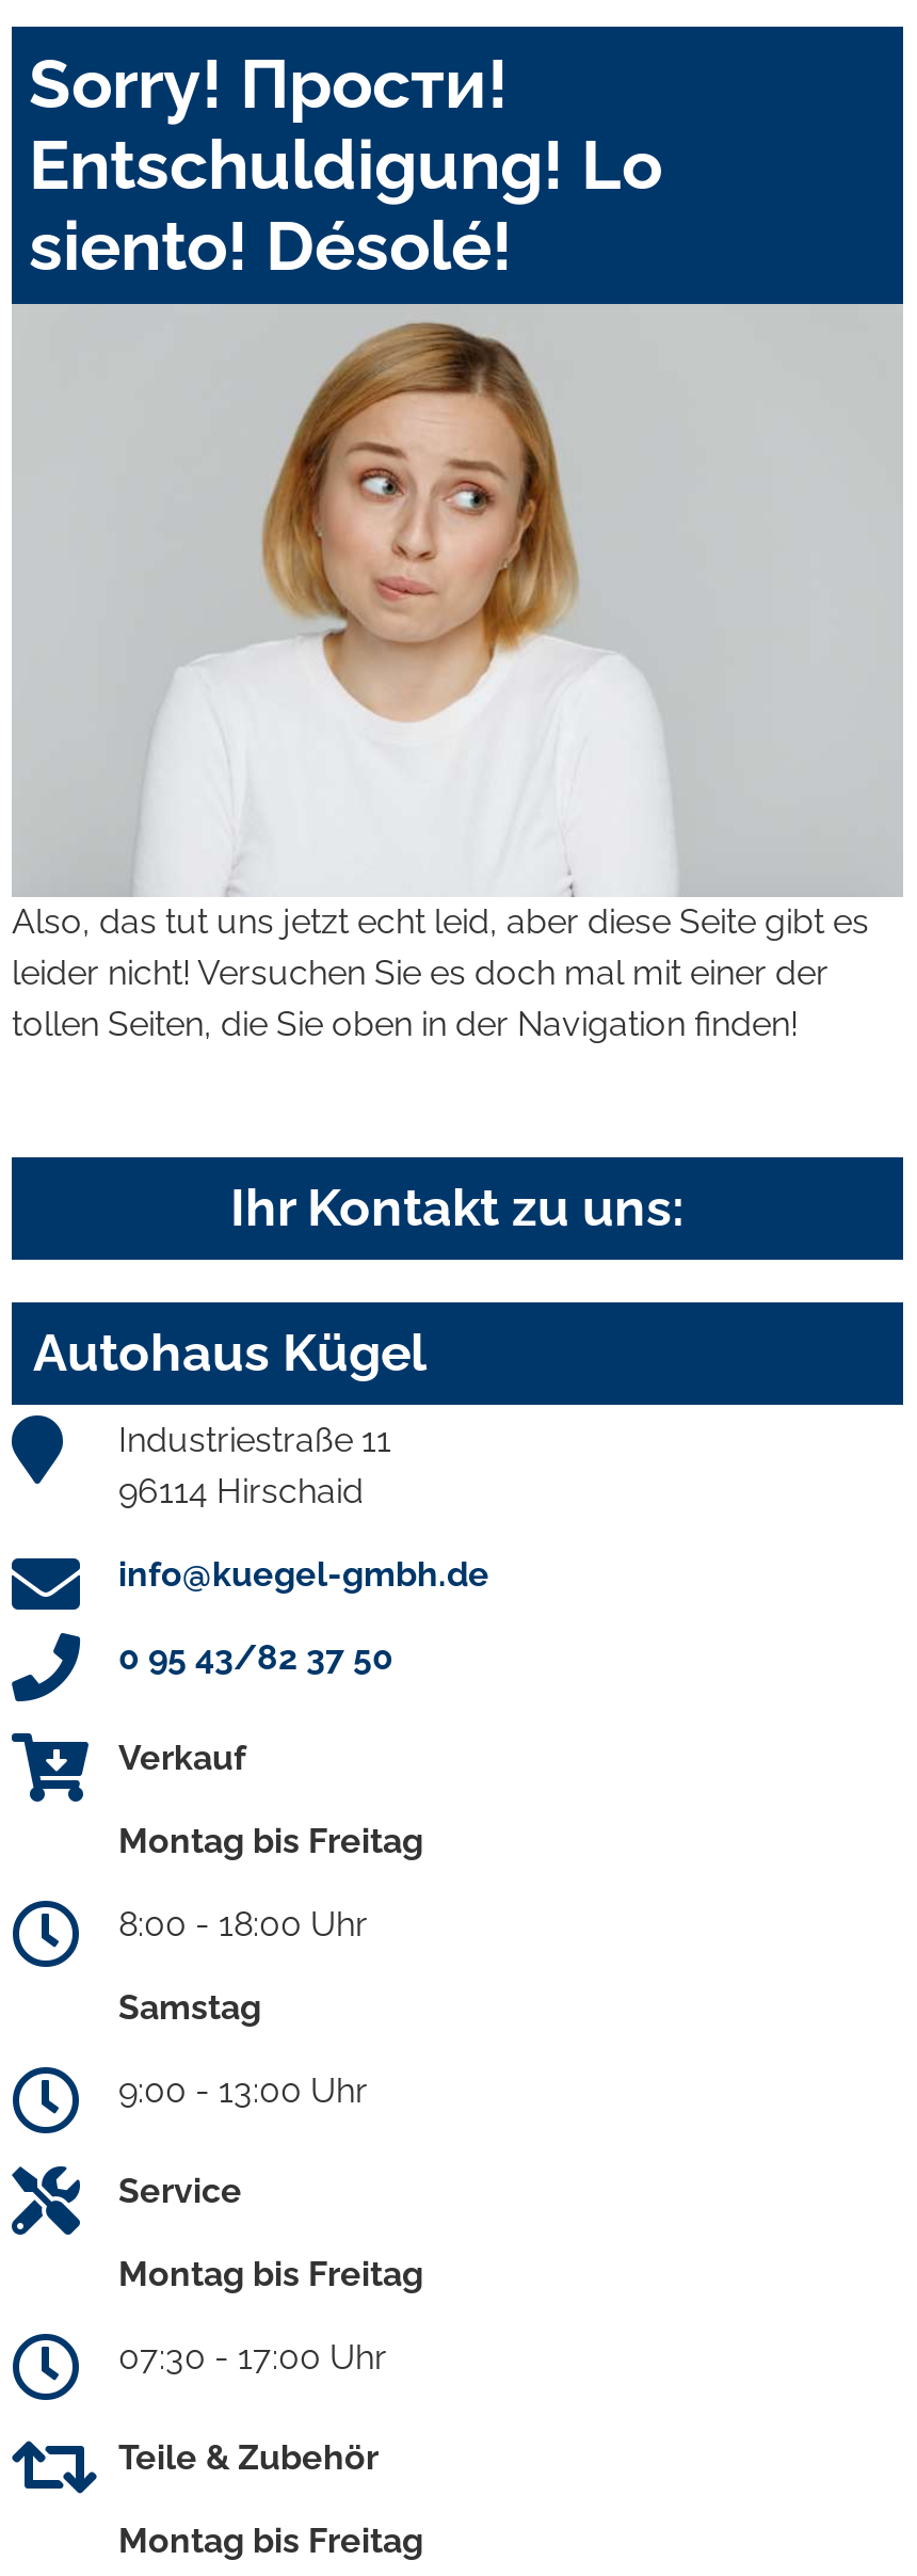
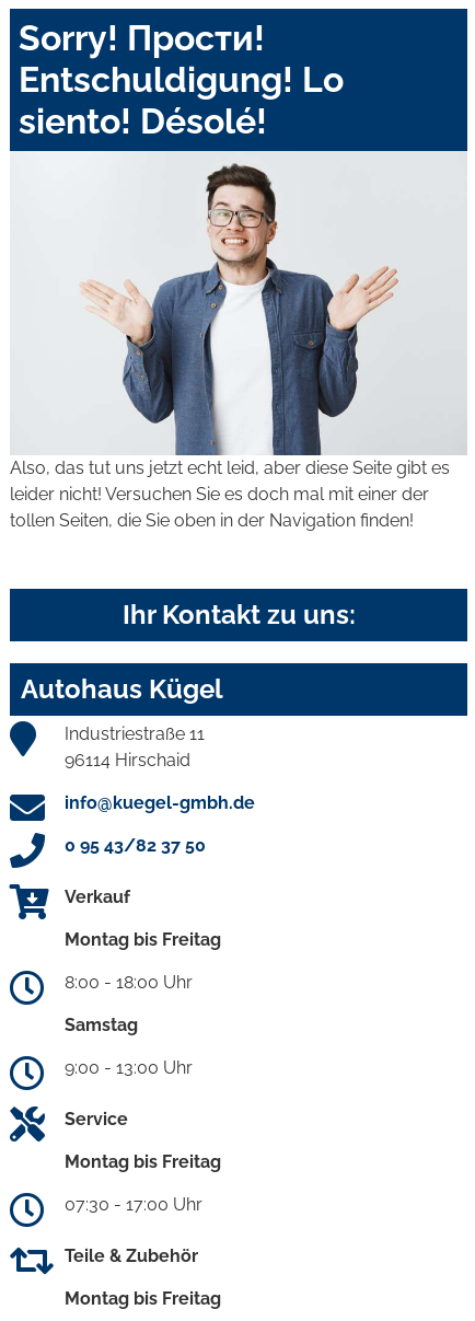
[14,304,901,897] [image] -> [12,152,465,455] [image]

